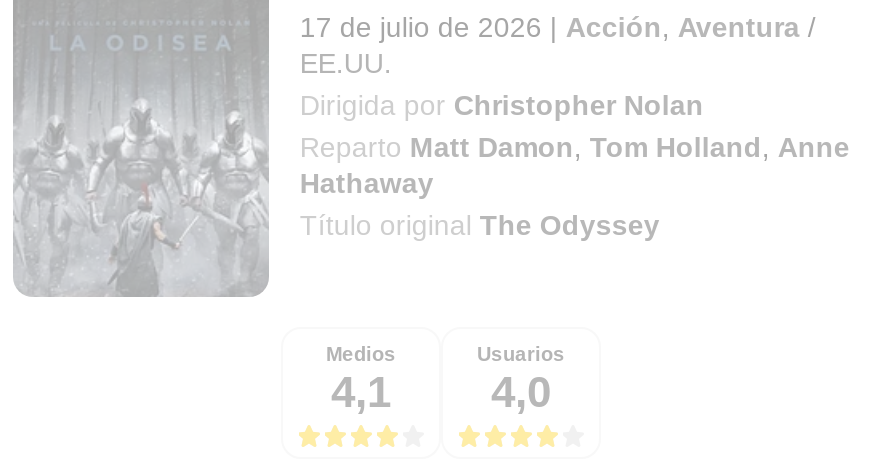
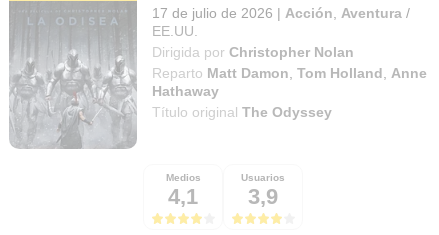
[331,368,551,418] 4,1 4,0 -> [168,184,278,209] 4,1 3,9

